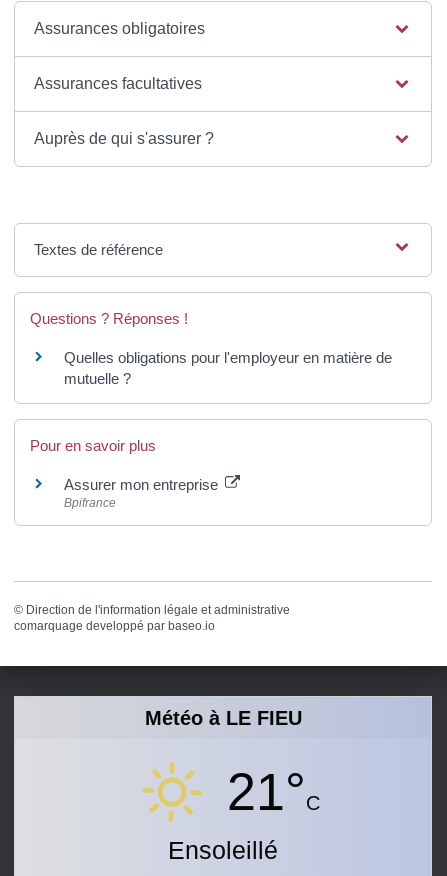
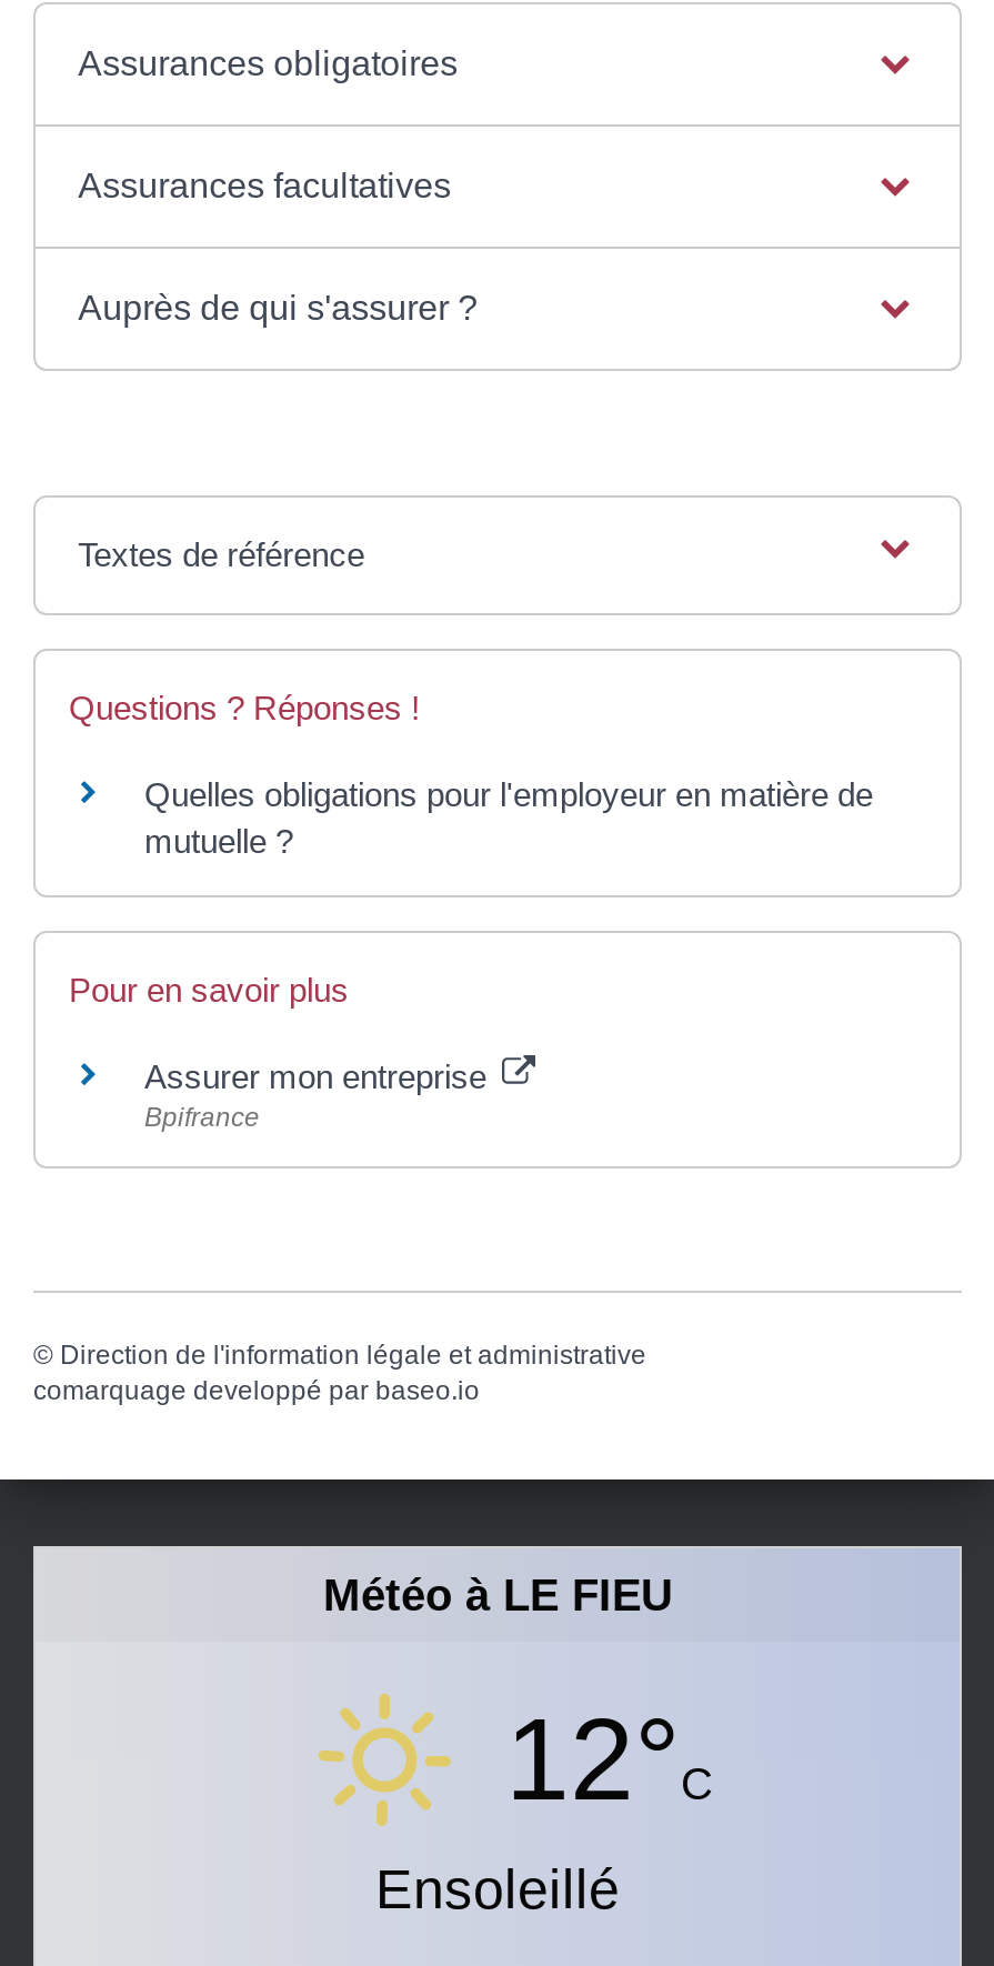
[226,763,319,821] 21°C -> [505,1696,712,1825] 12°C

